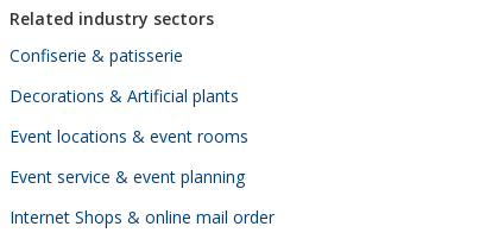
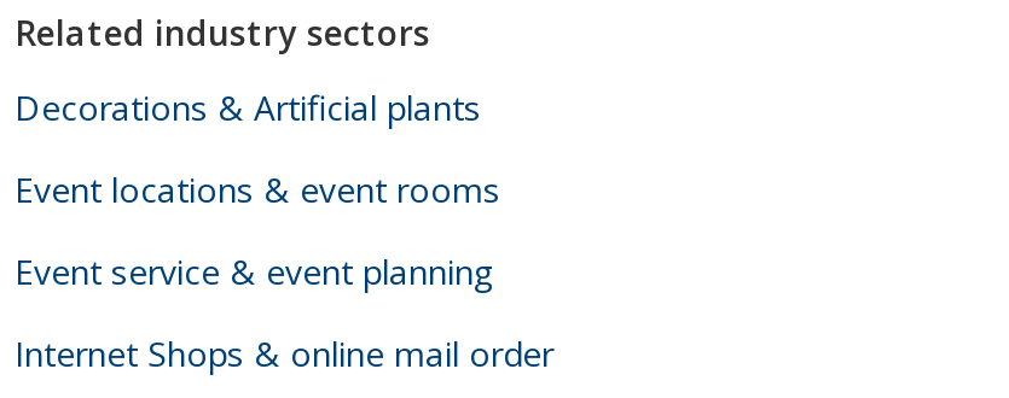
[10,44,183,66] Confiserie & patisserie -> none

